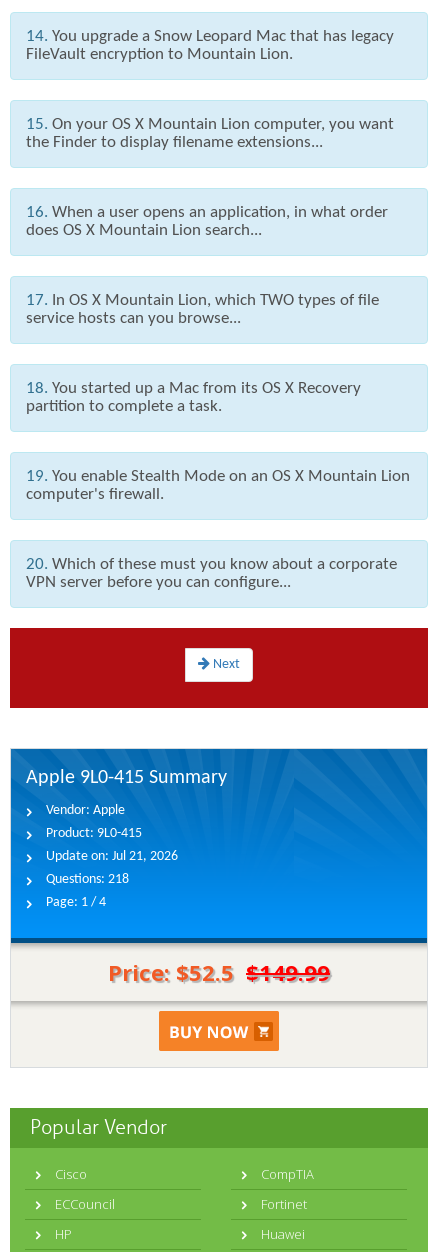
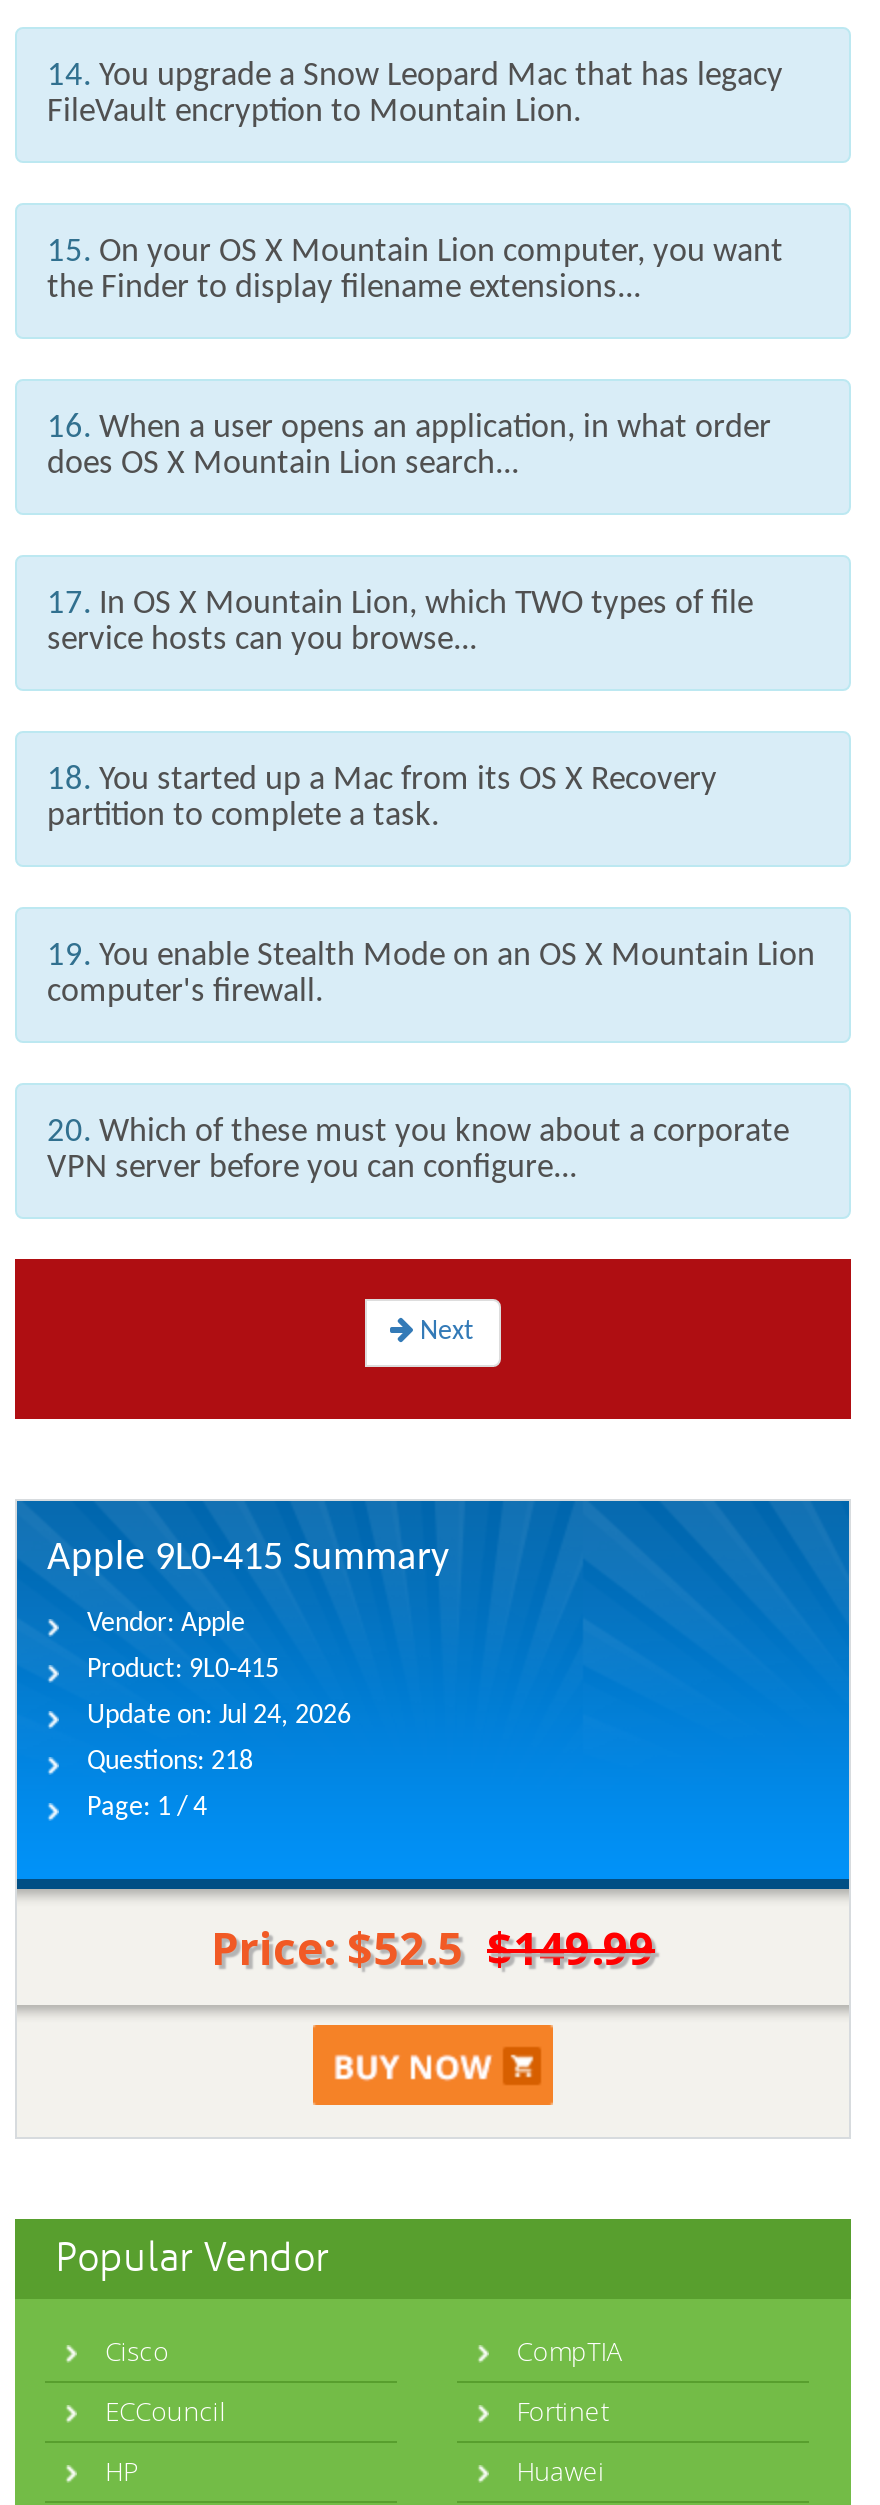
[46,849,178,864] Update on: Jul 21, 2026 -> [87,1701,351,1731] Update on: Jul 24, 2026

